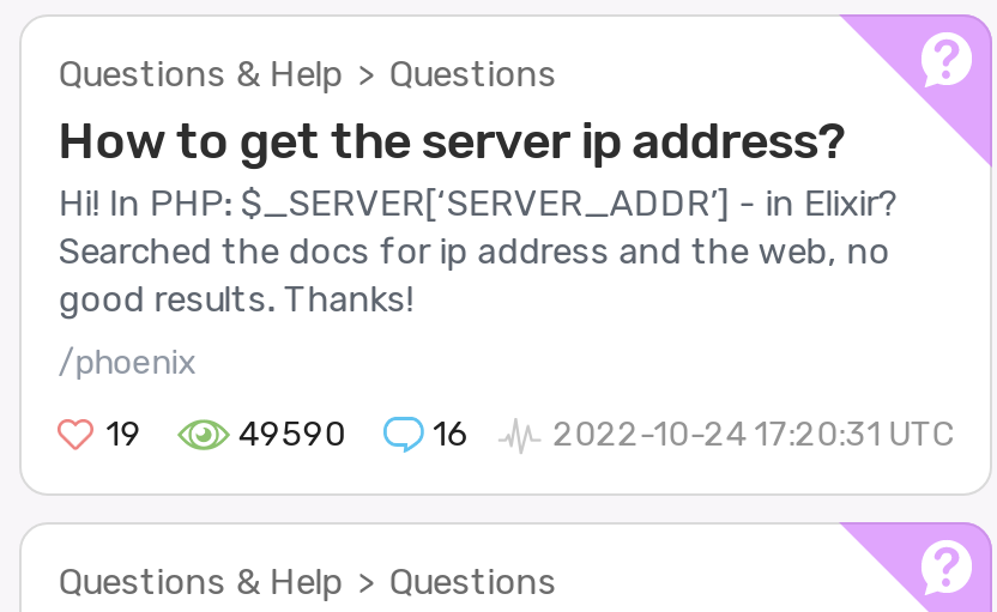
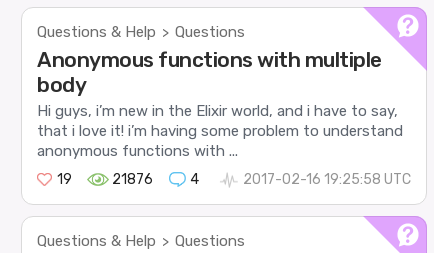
[58,109,899,384] How to get the server ip address? | Hi! In PHP: $_SERVER[‘SERVER_ADDR’] - in Elixir? | Searched the docs for ip address and the web, no | good results. Thanks! | /phoenix -> [37,47,403,160] Anonymous functions with multiple | body | Hi guys, i’m new in the Elixir world, and i have to say, | that i love it! i’m having some problem to understand | anonymous functions with ...
[238,415,346,456] 49590 -> [112,171,153,188] 21876
[433,415,469,456] 16 -> [190,171,199,188] 4
[553,415,953,456] 2022-10-24 17:20:31 UTC -> [243,171,411,188] 2017-02-16 19:25:58 UTC

